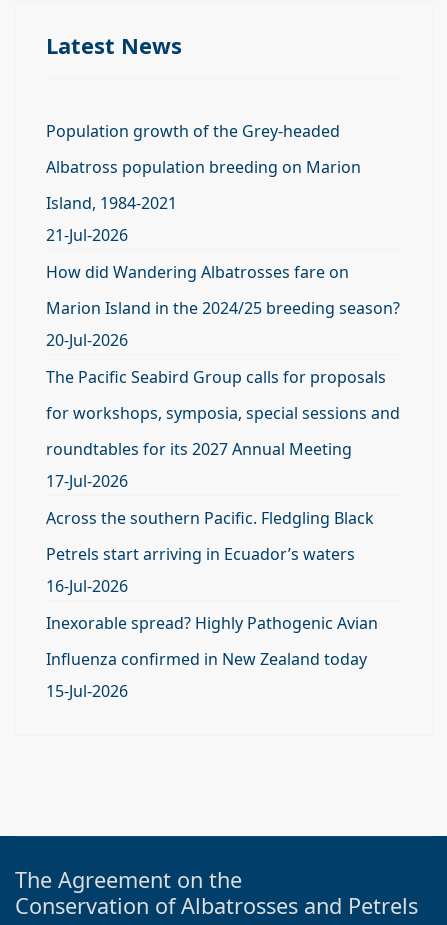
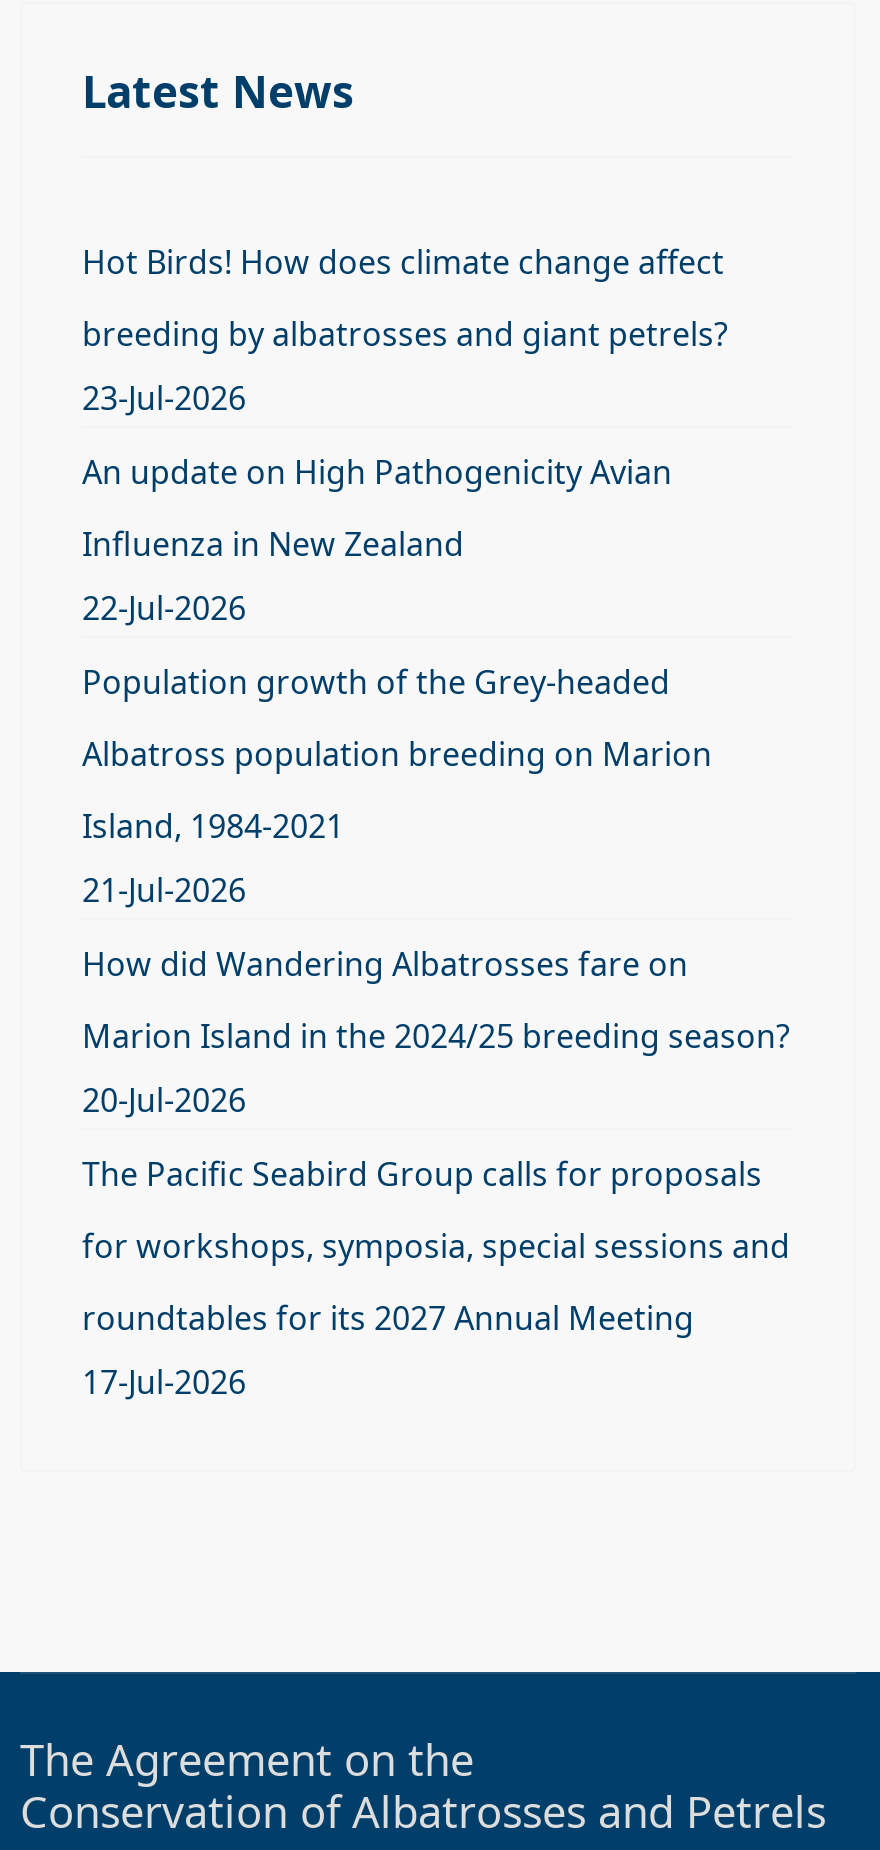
none -> [82,240,728,630] Hot Birds! How does climate change affect | breeding by albatrosses and giant petrels? | 23-Jul-2026 | An update on High Pathogenicity Avian | Influenza in New Zealand | 22-Jul-2026
moved [46,120,400,492] -> [82,660,790,1404]: Population growth of the Grey-headed | Albatross population breeding on Marion | Island, 1984-2021 | ... | roundtables for its 2027 Annual Meeting | 17-Jul-2026
[46,507,378,702] Across the southern Pacific. Fledgling Black | Petrels start arriving in Ecuador’s waters | 16-Jul-2026 | Inexorable spread? Highly Pathogenic Avian | Influenza confirmed in New Zealand today | 15-Jul-2026 -> none

